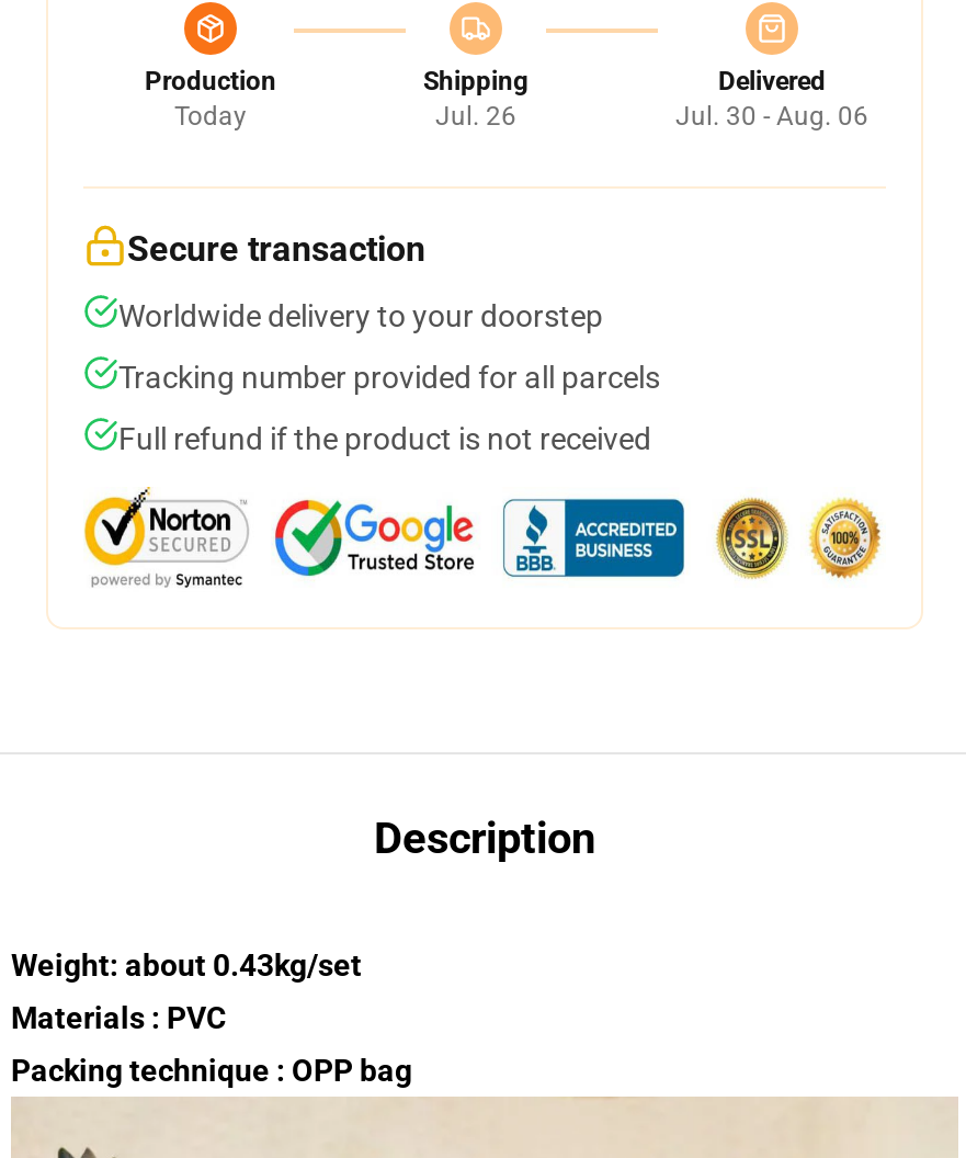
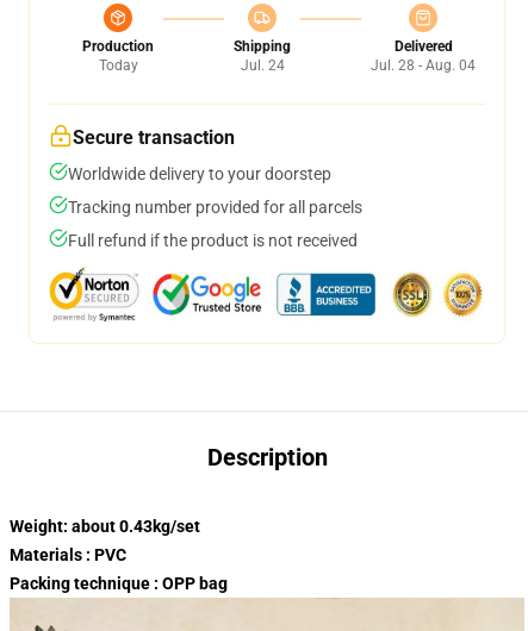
[435,101,516,132] Jul. 26 -> [240,57,284,74] Jul. 24
[675,101,868,132] Jul. 30 - Aug. 06 -> [371,57,476,74] Jul. 28 - Aug. 04

